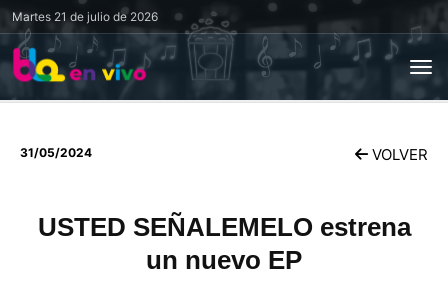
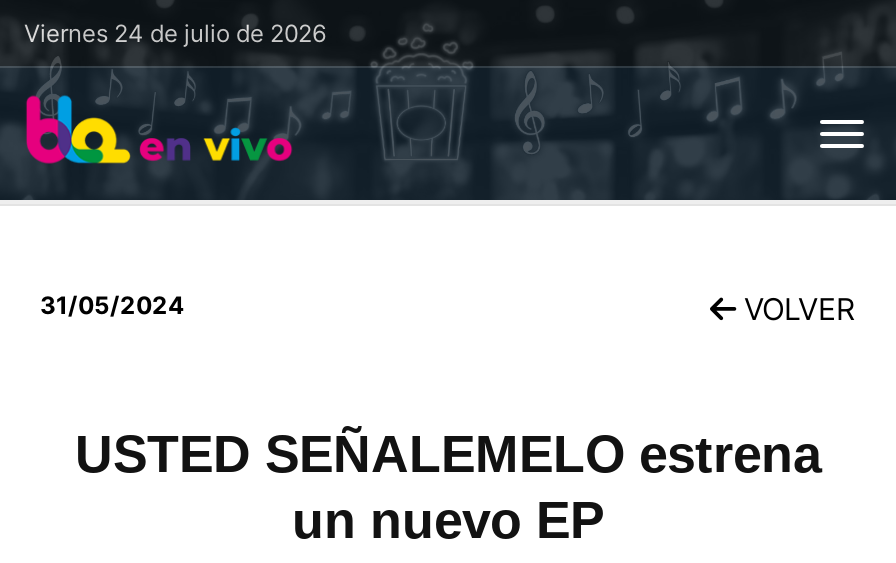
[12,9,158,24] Martes 21 de julio de 2026 -> [24,18,326,48] Viernes 24 de julio de 2026

